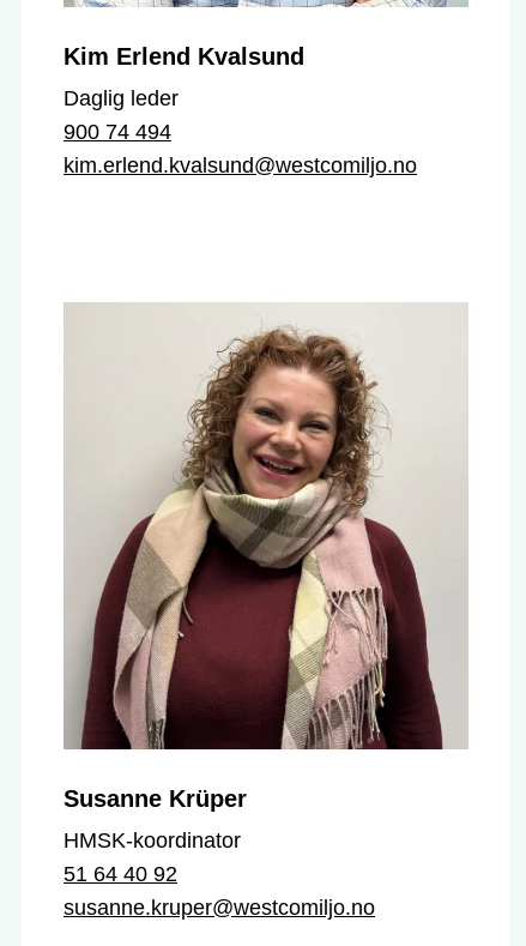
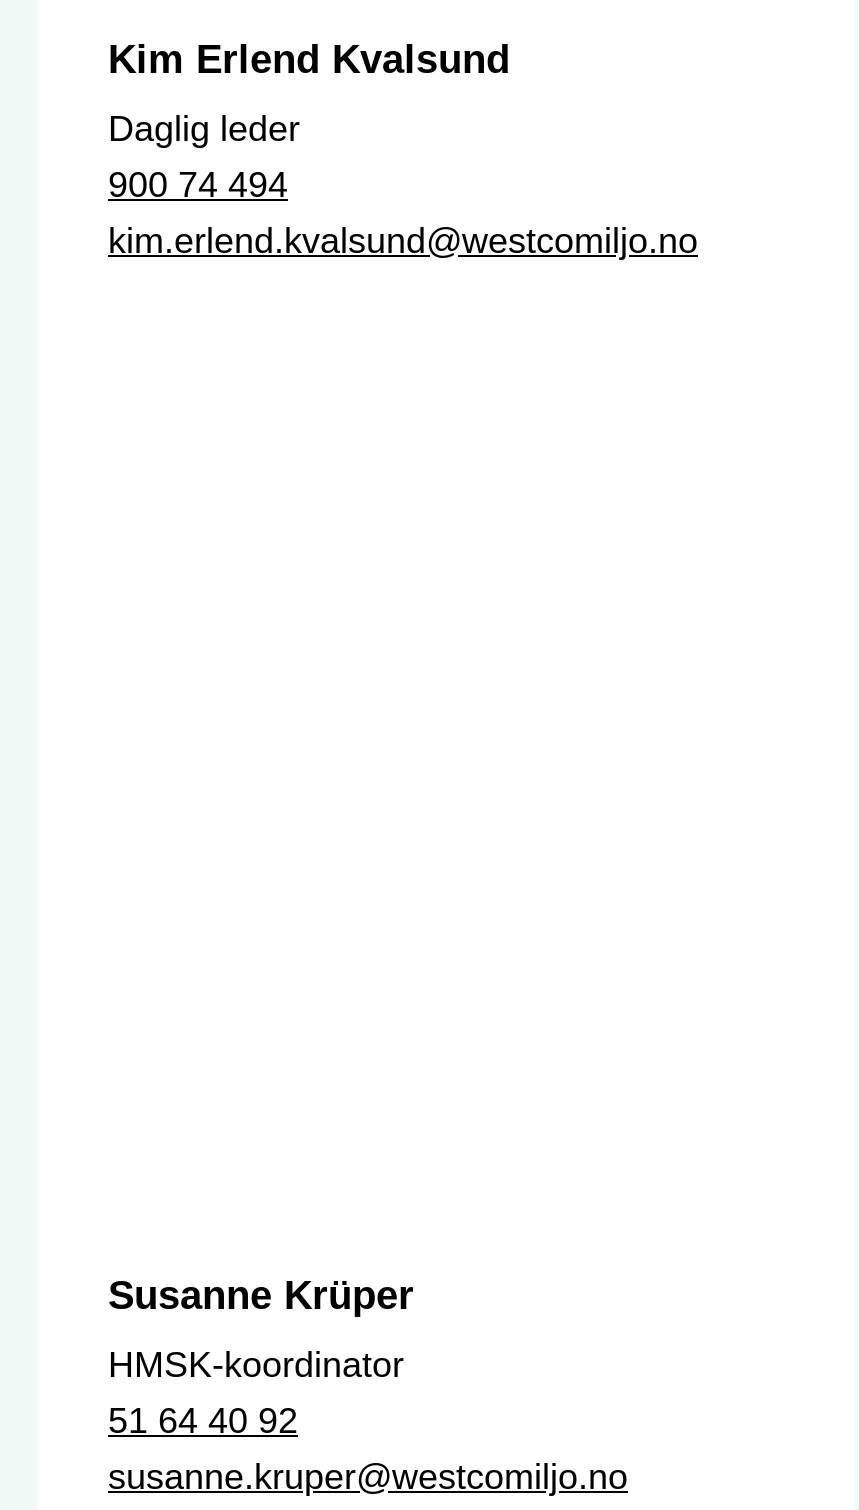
[64,302,468,751] [image] -> none

